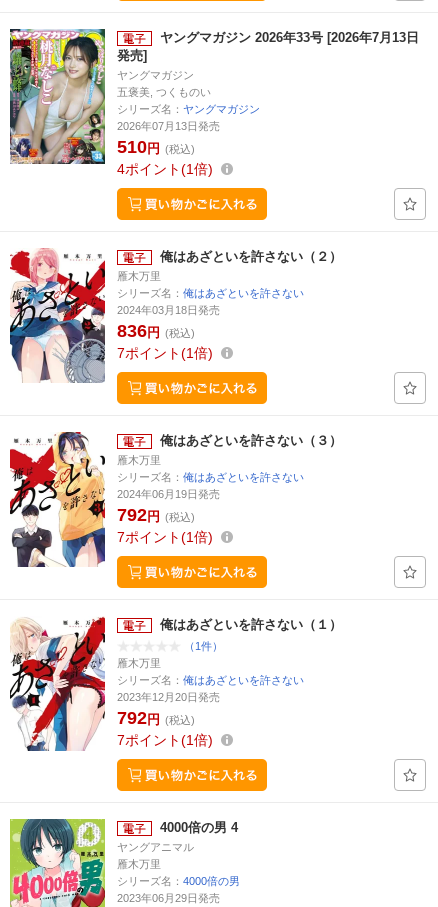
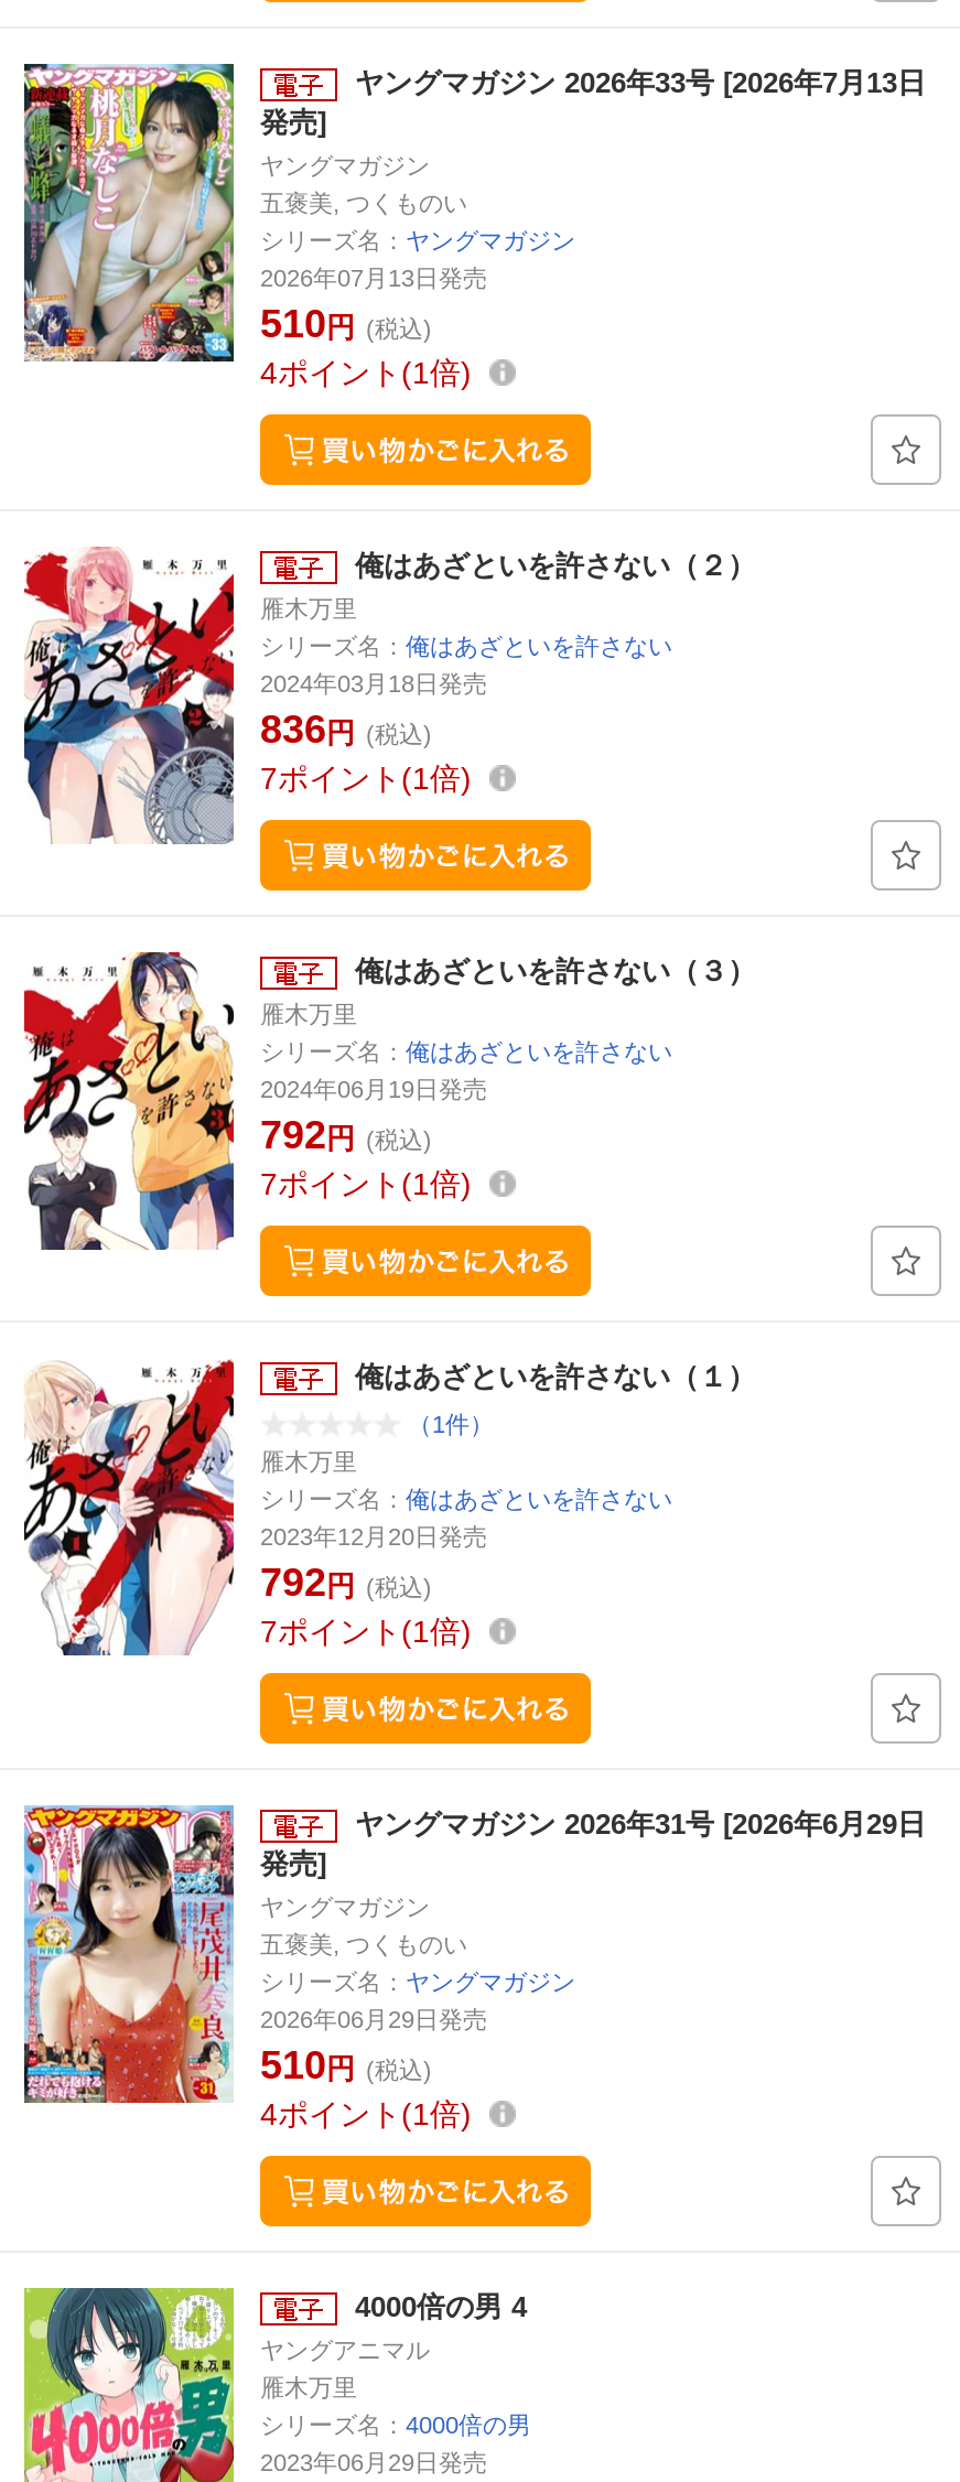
none -> [22,1803,926,2138] [image] | ヤングマガジン 2026年31号 [2026年6月29日 | 発売] | ヤングマガジン | 五褒美, つくものい | シリーズ名：ヤングマガジン | 2026年06月29日発売 | 510円 (税込) | 4ポイント 1倍

